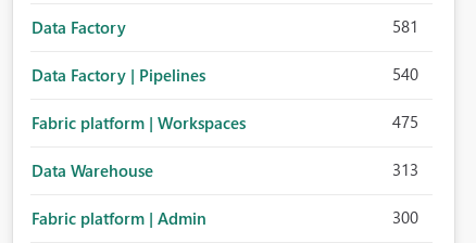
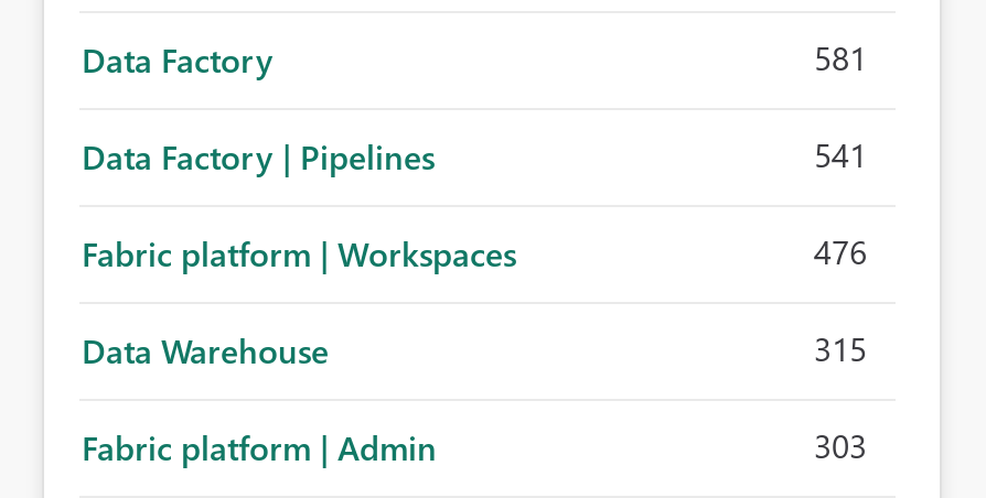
[392,63,418,84] 540 -> [814,132,867,176] 541
[392,110,418,132] 475 -> [814,229,867,273] 476
[392,158,418,180] 313 -> [814,326,867,370] 315
[392,206,418,228] 300 -> [814,423,867,467] 303

